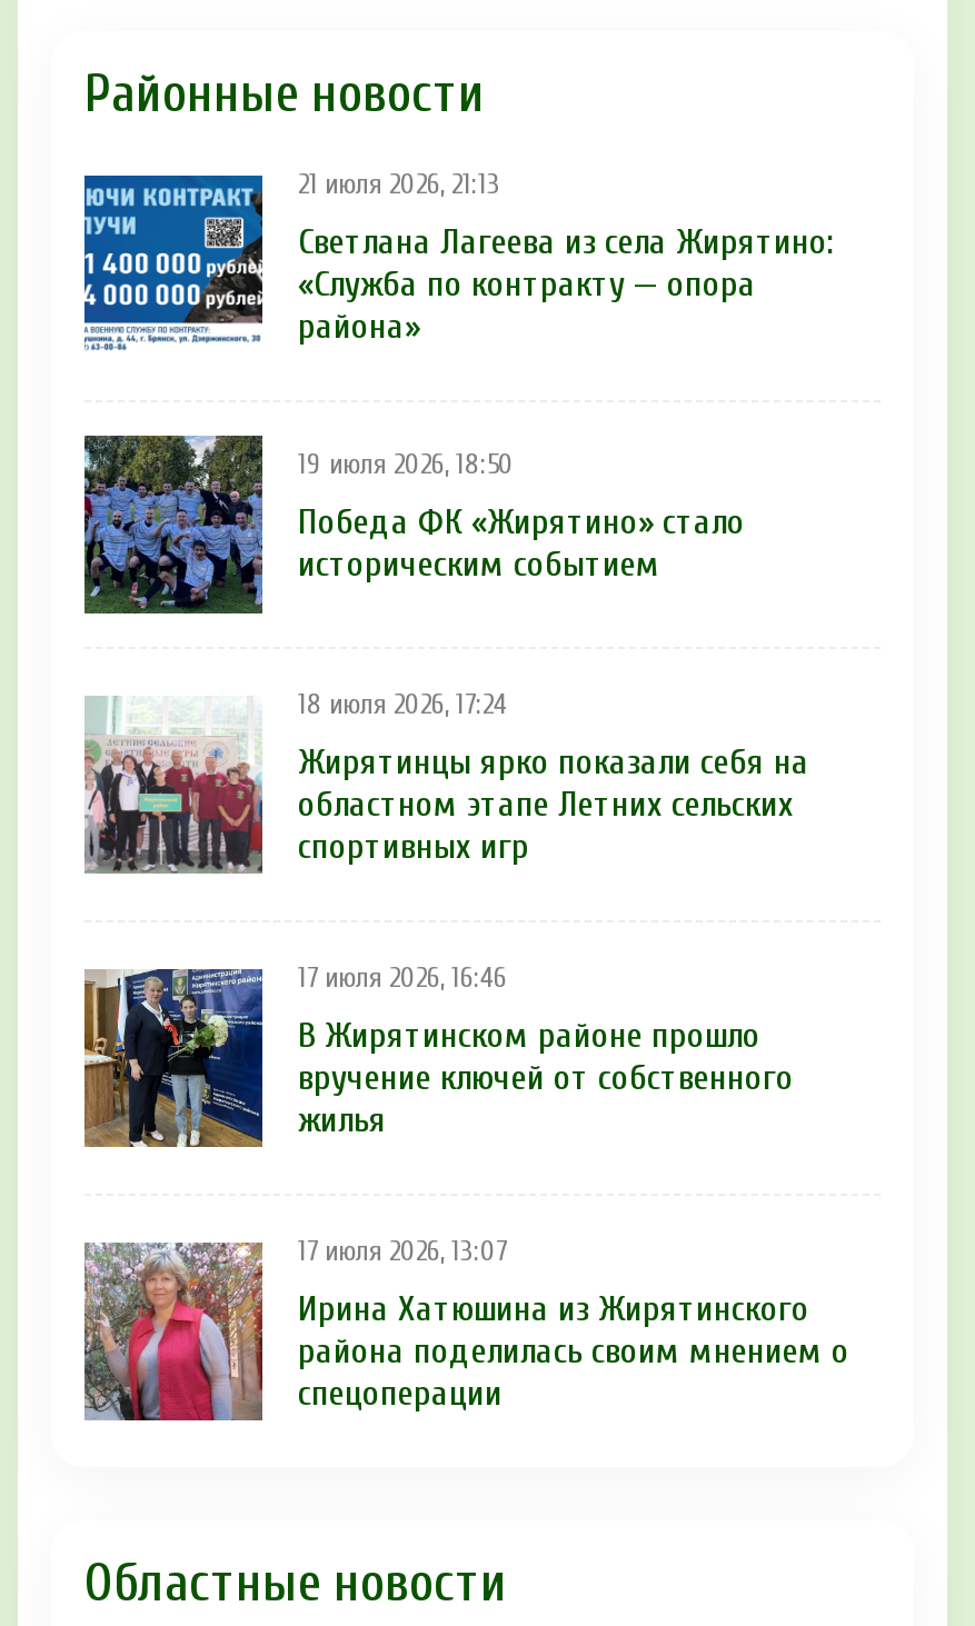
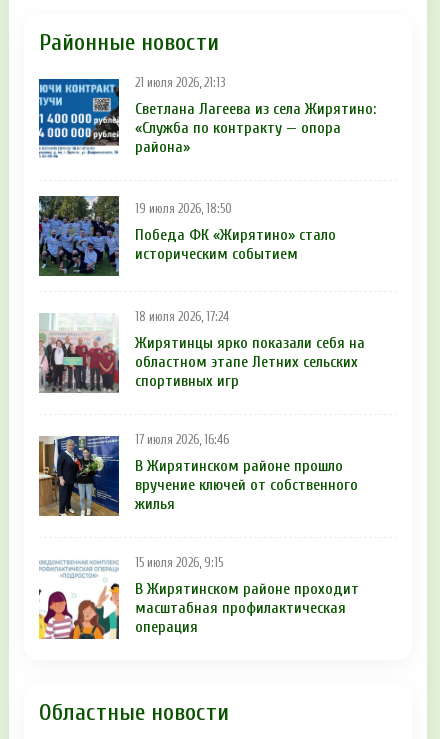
[82,1235,507,1423] [image] | 17 июля 2026, 13:07 -> [38,556,223,640] [image] | 15 июля 2026, 9:15
[298,1289,849,1413] Ирина Хатюшина из Жирятинского | района поделилась своим мнением о | спецоперации -> [135,580,359,636] В Жирятинском районе проходит | масштабная профилактическая | операция

